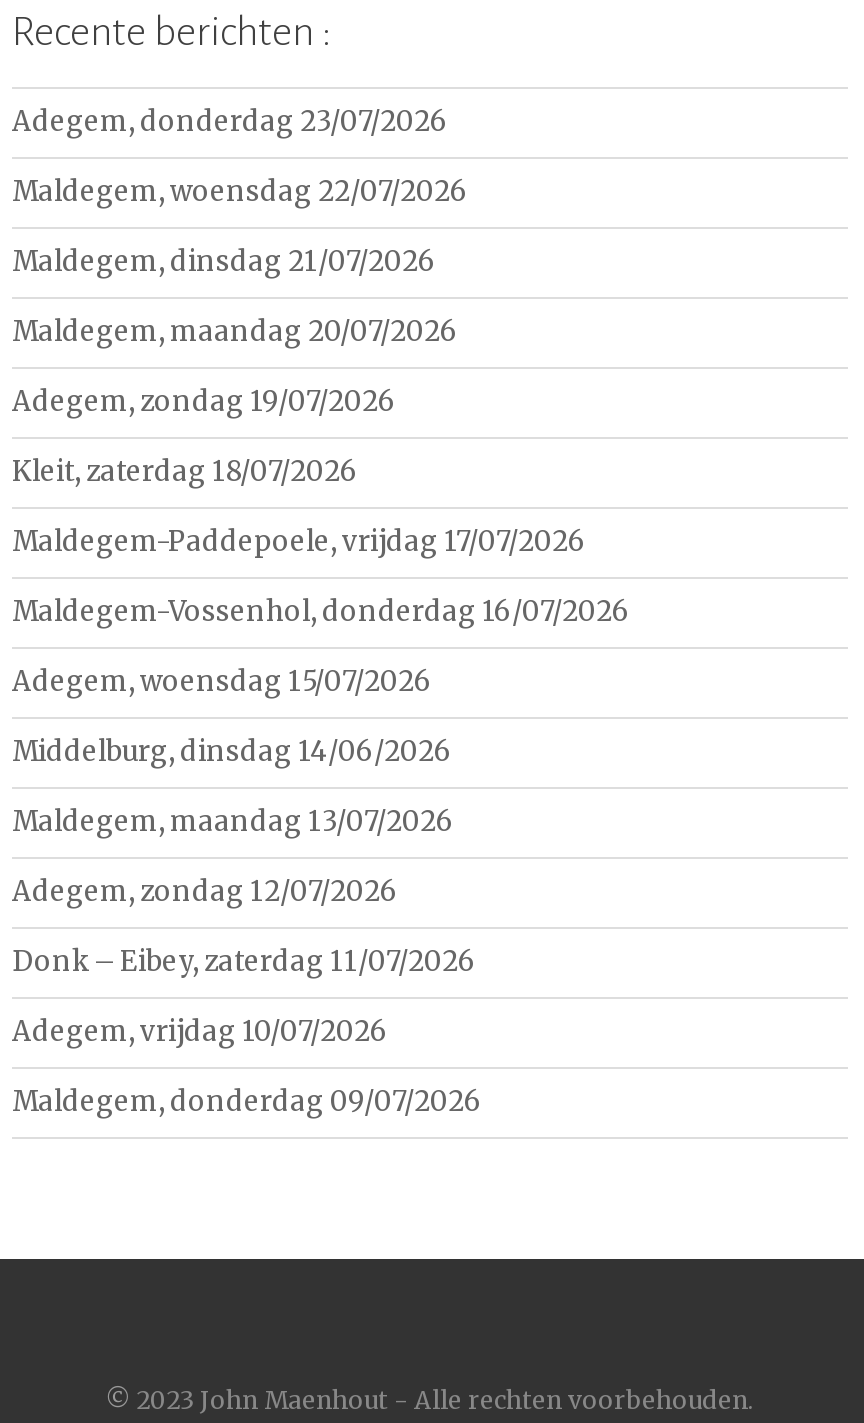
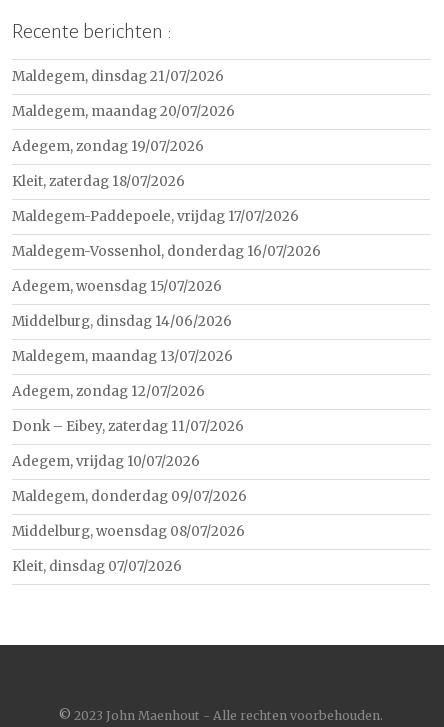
[12,105,468,209] Adegem, donderdag 23/07/2026 | Maldegem, woensdag 22/07/2026 -> none
moved [12,245,630,1119] -> [12,68,321,505]: Maldegem, dinsdag 21/07/2026 | Maldegem, maandag 20/07/2026 | Adegem, zondag 19/07/2026 | ... | Adegem, vrijdag 10/07/2026 | Maldegem, donderdag 09/07/2026
none -> [12,523,245,575] Middelburg, woensdag 08/07/2026 | Kleit, dinsdag 07/07/2026

